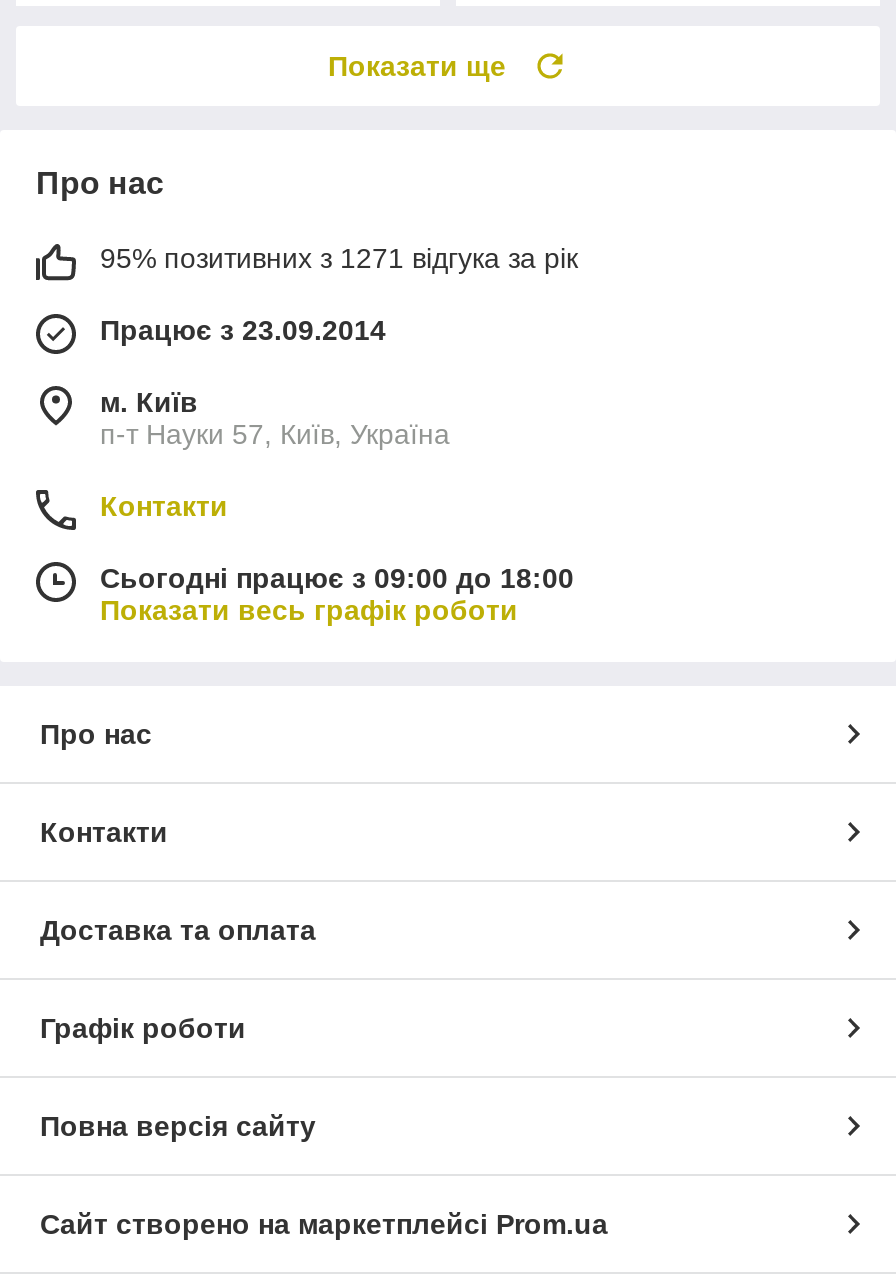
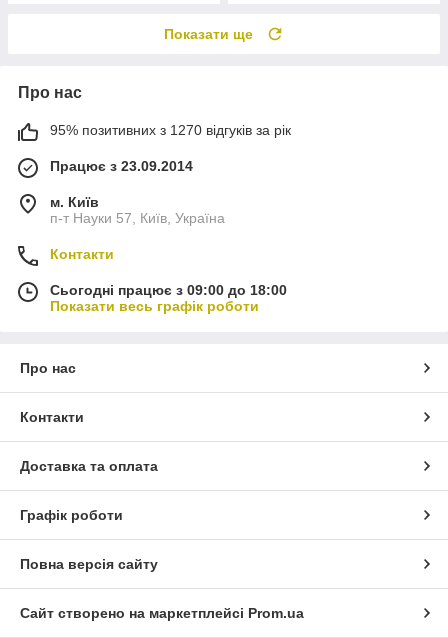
[100,242,578,274] 95% позитивних з 1271 відгука за рік -> [50,122,291,138] 95% позитивних з 1270 відгуків за рік

